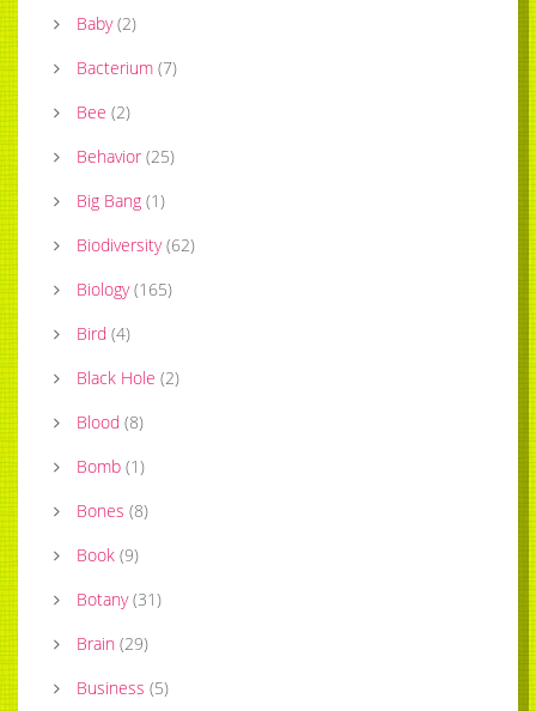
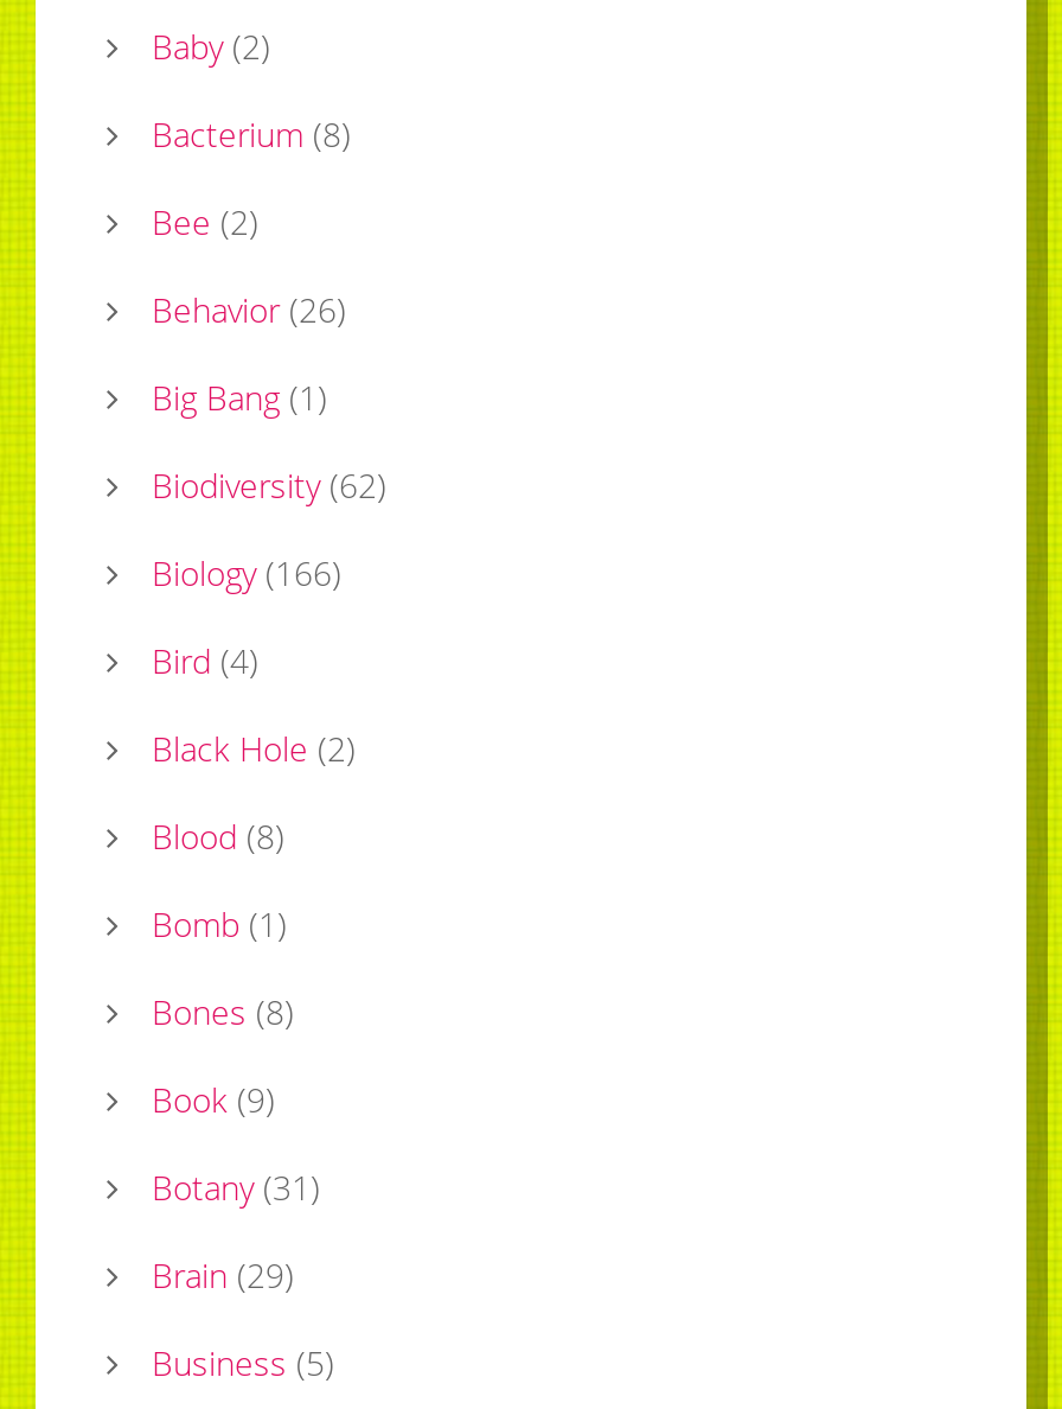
[77,56,177,79] Bacterium (7) -> [152,111,351,156] Bacterium (8)
[77,145,175,167] Behavior (25) -> [152,287,346,332] Behavior (26)
[77,277,172,300] Biology (165) -> [152,550,341,595] Biology (166)

